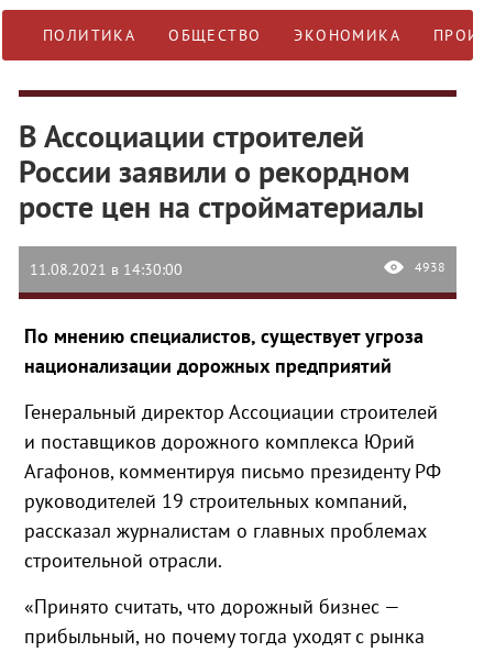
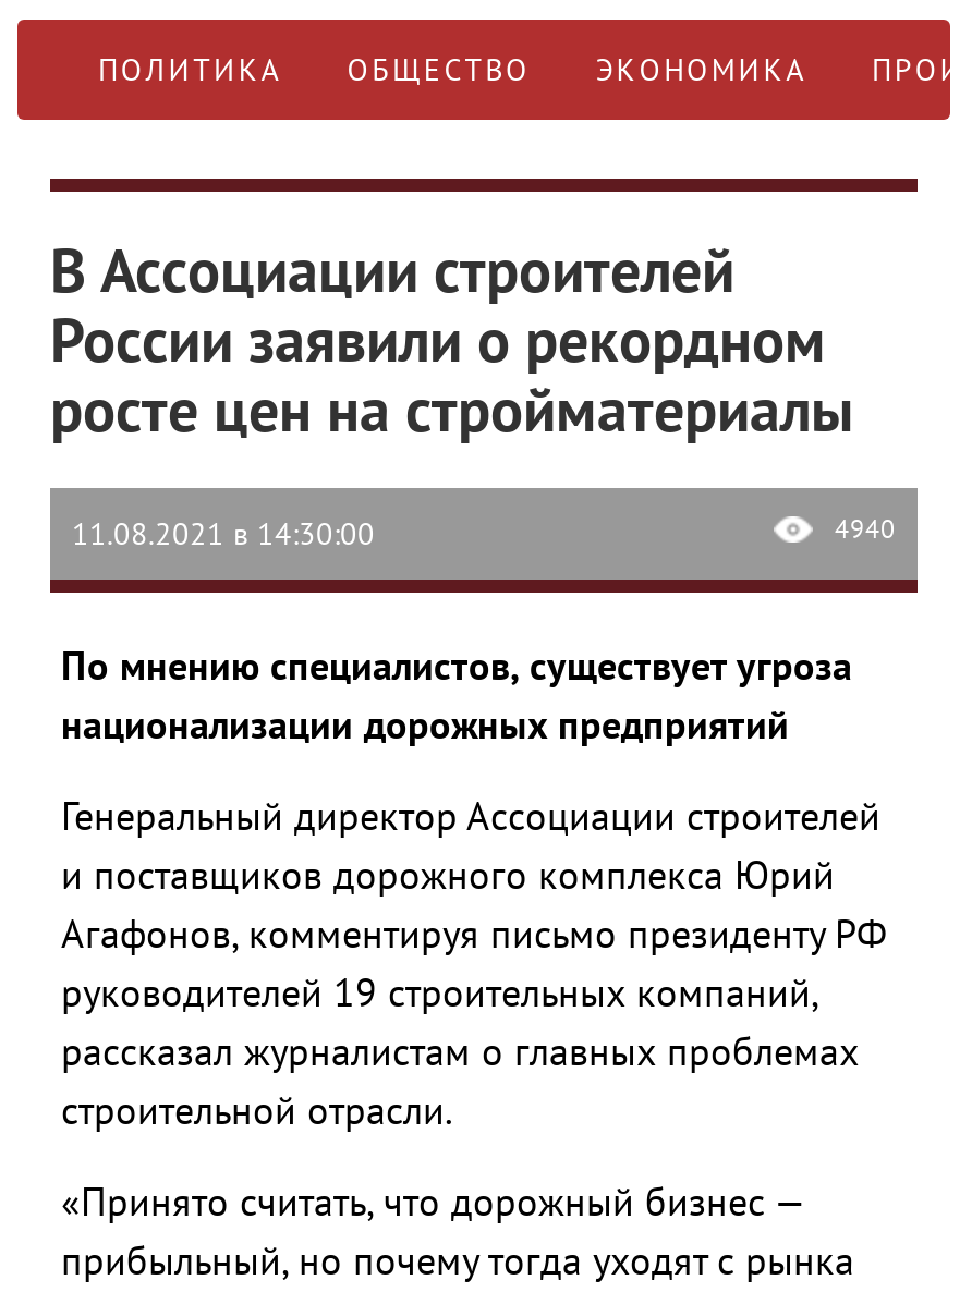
[415,258,446,275] 4938 -> [835,512,896,545] 4940

